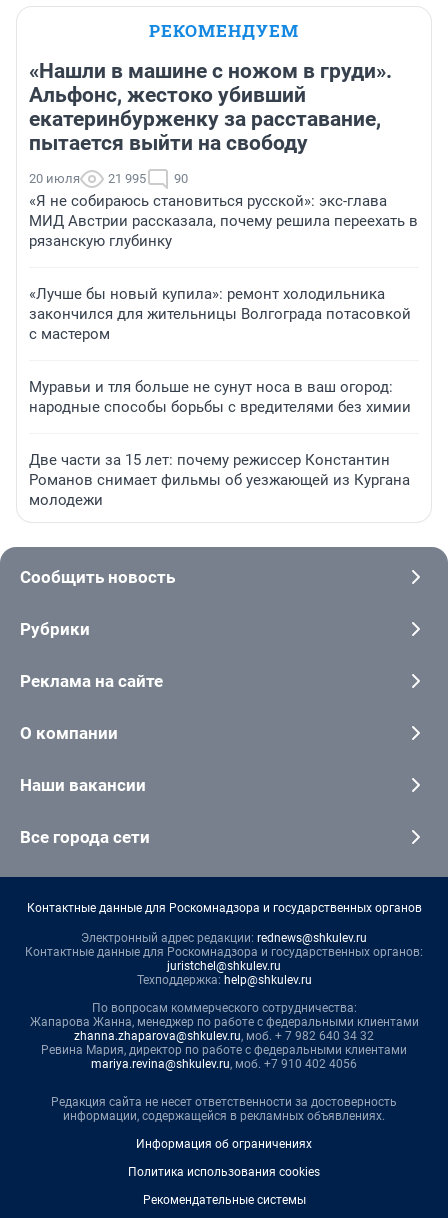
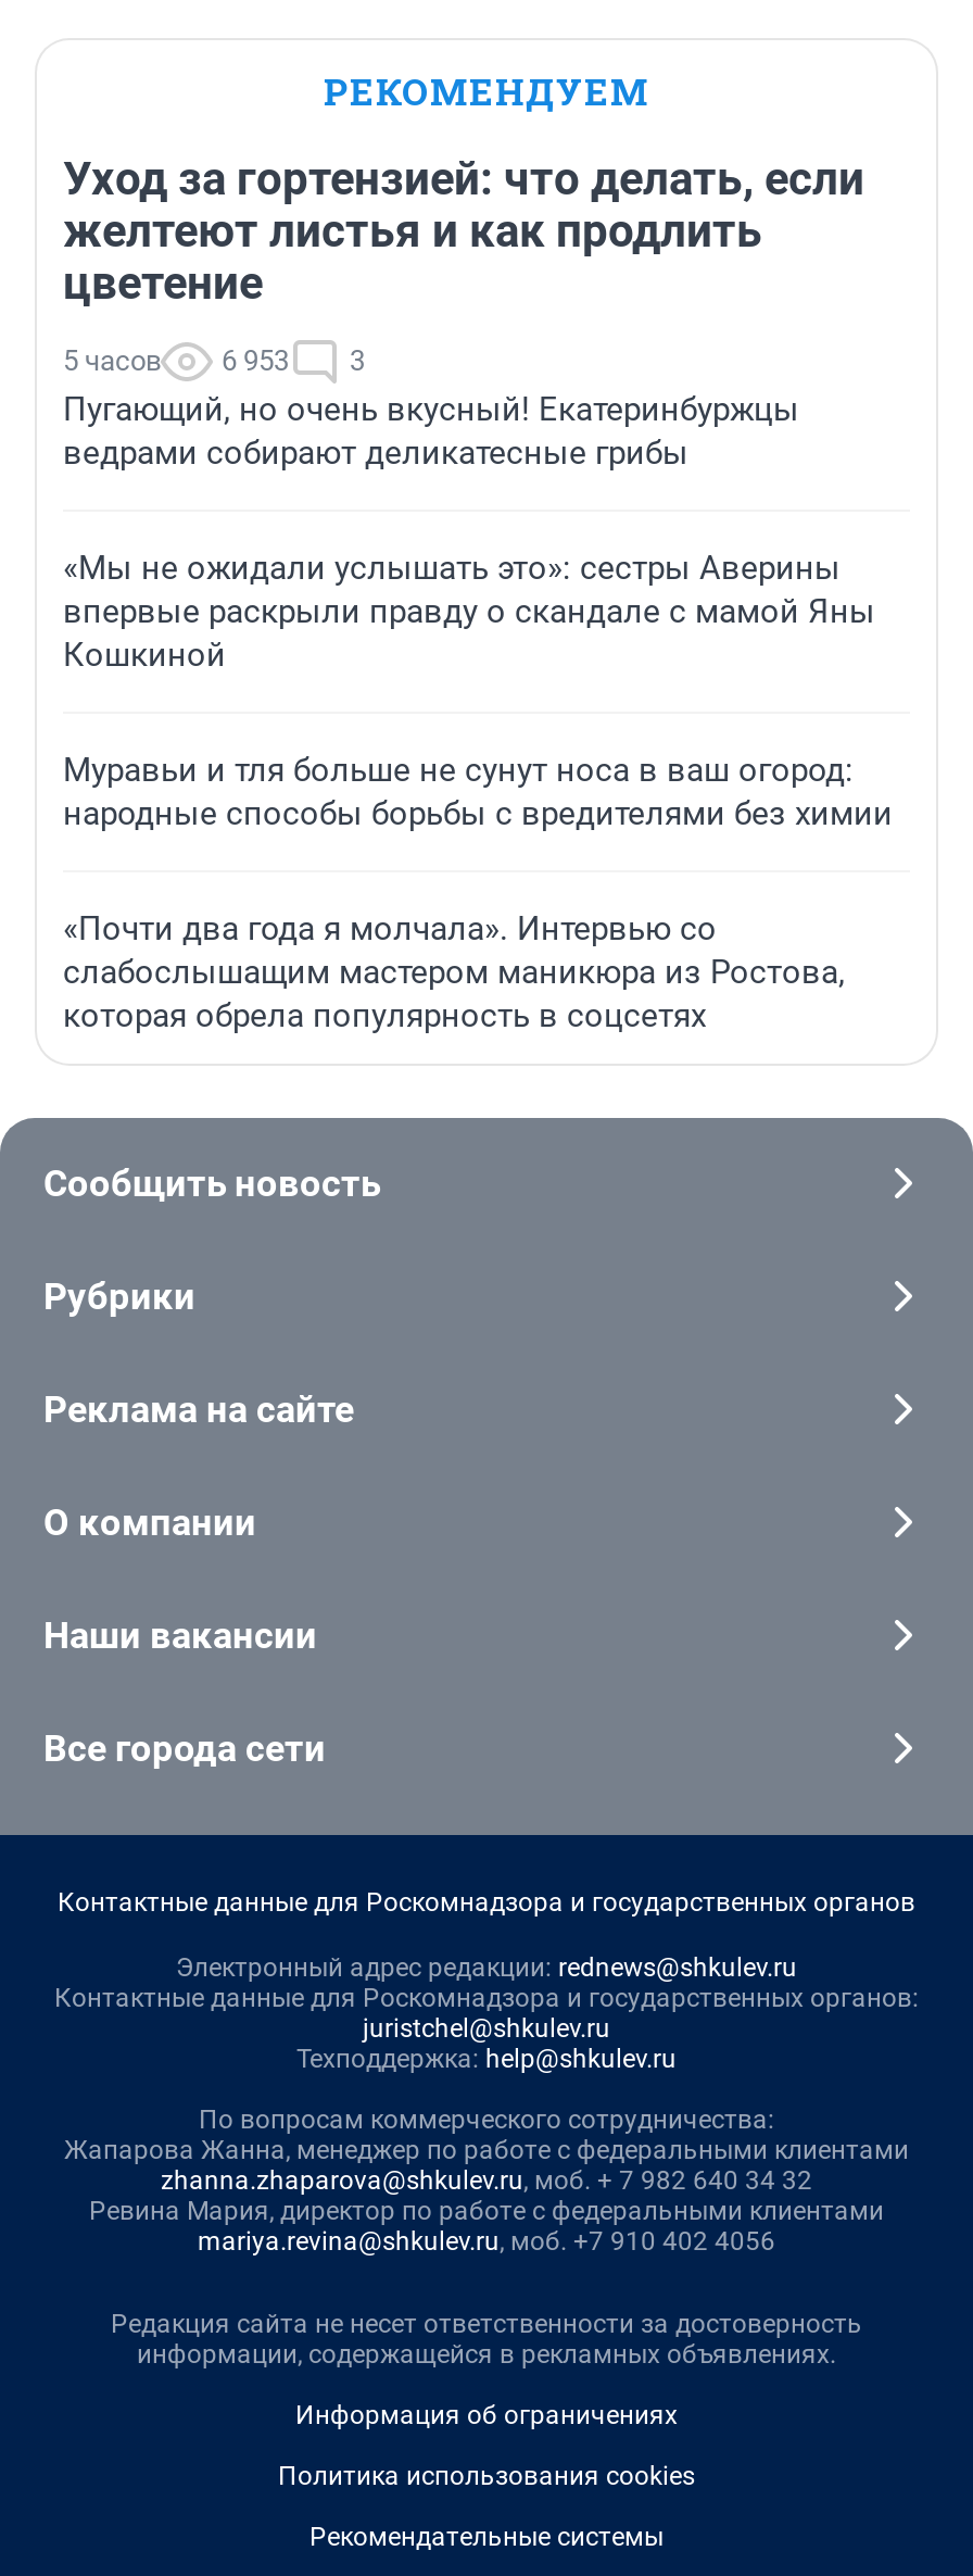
[29,59,392,155] «Нашли в машине с ножом в груди». | Альфонс, жестоко убивший | екатеринбурженку за расставание, | пытается выйти на свободу -> [63,153,864,310] Уход за гортензией: что делать, если | желтеют листья и как продлить | цветение
[29,171,418,250] 20 июля | 21 995 | 90 | «Я не собираюсь становиться русской»: экс-глава | МИД Австрии рассказала, почему решила переехать в | рязанскую глубинку -> [63,345,799,473] 5 часов | 6 953 | 3 | Пугающий, но очень вкусный! Екатеринбуржцы | ведрами собирают деликатесные грибы
[29,285,411,343] «Лучше бы новый купила»: ремонт холодильника | закончился для жительницы Волгограда потасовкой | с мастером -> [63,549,875,675] «Мы не ожидали услышать это»: сестры Аверины | впервые раскрыли правду о скандале с мамой Яны | Кошкиной
[29,451,410,509] Две части за 15 лет: почему режиссер Константин | Романов снимает фильмы об уезжающей из Кургана | молодежи -> [63,910,845,1036] «Почти два года я молчала». Интервью со | слабослышащим мастером маникюра из Ростова, | которая обрела популярность в соцсетях

